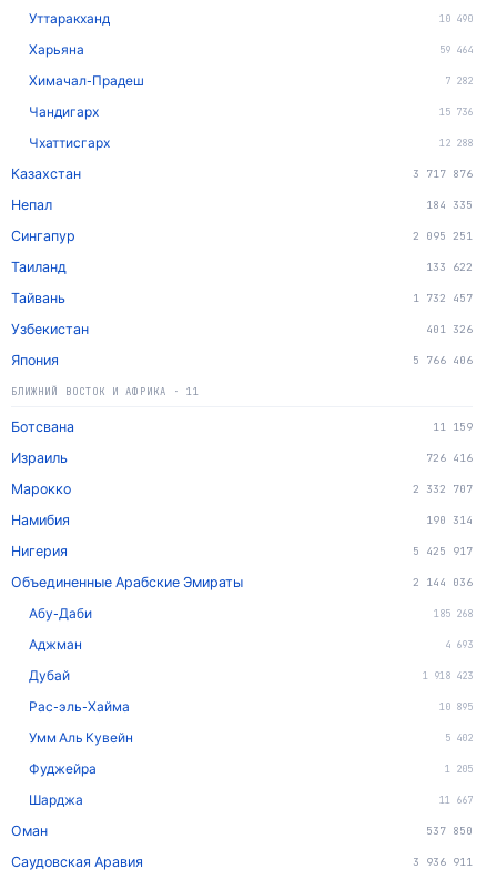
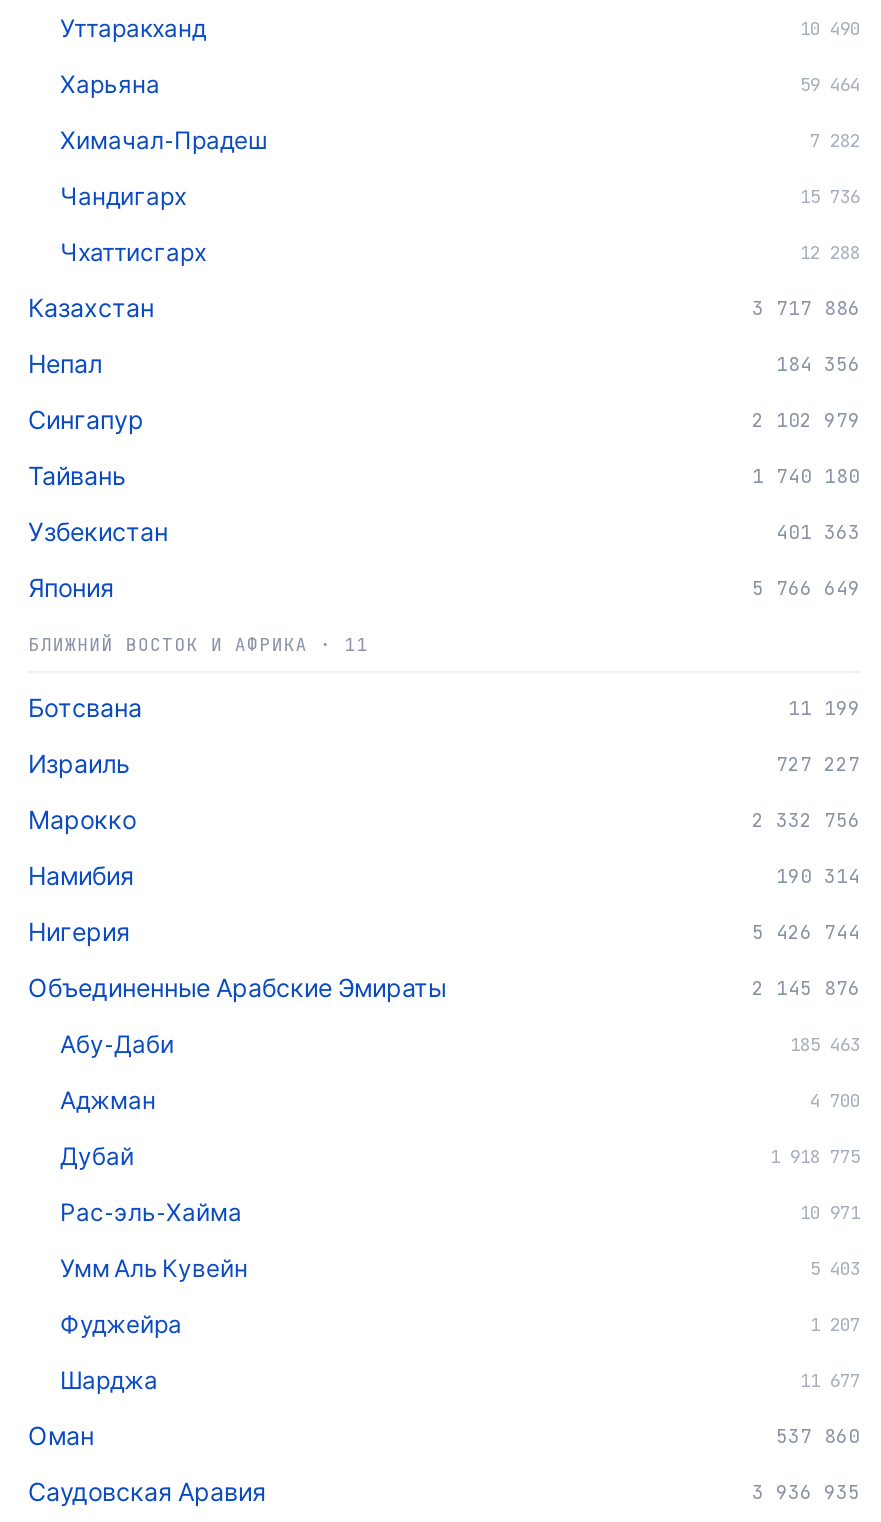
[413,166,473,181] 3 717 876 -> [752,295,860,321] 3 717 886
[426,198,473,212] 184 335 -> [776,351,860,377] 184 356
[11,229,473,275] 2 095 251 | Таиланд | 133 622 -> [752,407,860,433] 2 102 979
[413,291,473,305] 1 732 457 -> [752,463,860,489] 1 740 180
[426,322,473,336] 401 326 -> [776,519,860,545] 401 363
[413,353,473,367] 5 766 406 -> [752,575,860,601] 5 766 649
[433,420,473,434] 11 159 -> [788,695,860,721] 11 199
[426,451,473,465] 726 416 -> [776,751,860,777] 727 227
[413,482,473,496] 2 332 707 -> [752,807,860,833] 2 332 756
[413,544,473,558] 5 425 917 -> [752,919,860,945] 5 426 744
[413,575,473,589] 2 144 036 -> [752,975,860,1001] 2 145 876
[434,607,473,620] 185 268 -> [790,1032,860,1056] 185 463
[445,638,473,651] 4 693 -> [810,1088,860,1112] 4 700
[423,669,473,682] 1 918 423 -> [770,1144,860,1168] 1 918 775
[439,700,473,713] 10 895 -> [800,1200,860,1224] 10 971
[445,731,473,744] 5 402 -> [810,1256,860,1280] 5 403
[445,762,473,775] 1 205 -> [810,1312,860,1336] 1 207
[439,793,473,806] 11 667 -> [800,1368,860,1392] 11 677
[426,824,473,838] 537 850 -> [776,1423,860,1449] 537 860
[413,855,473,869] 3 936 911 -> [752,1479,860,1505] 3 936 935

